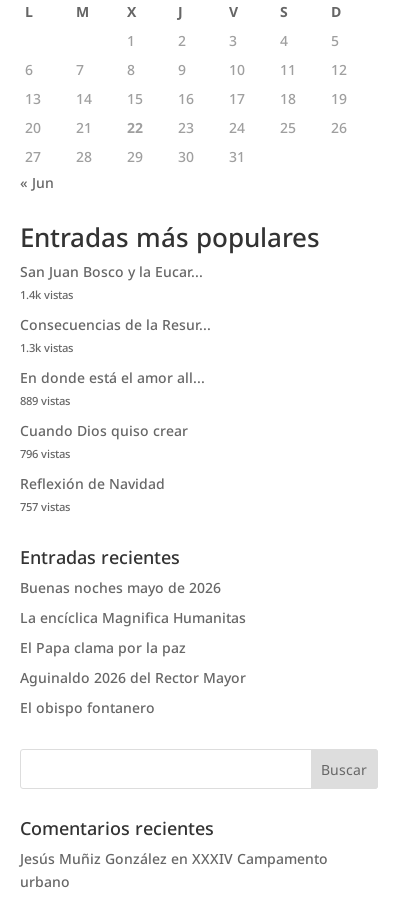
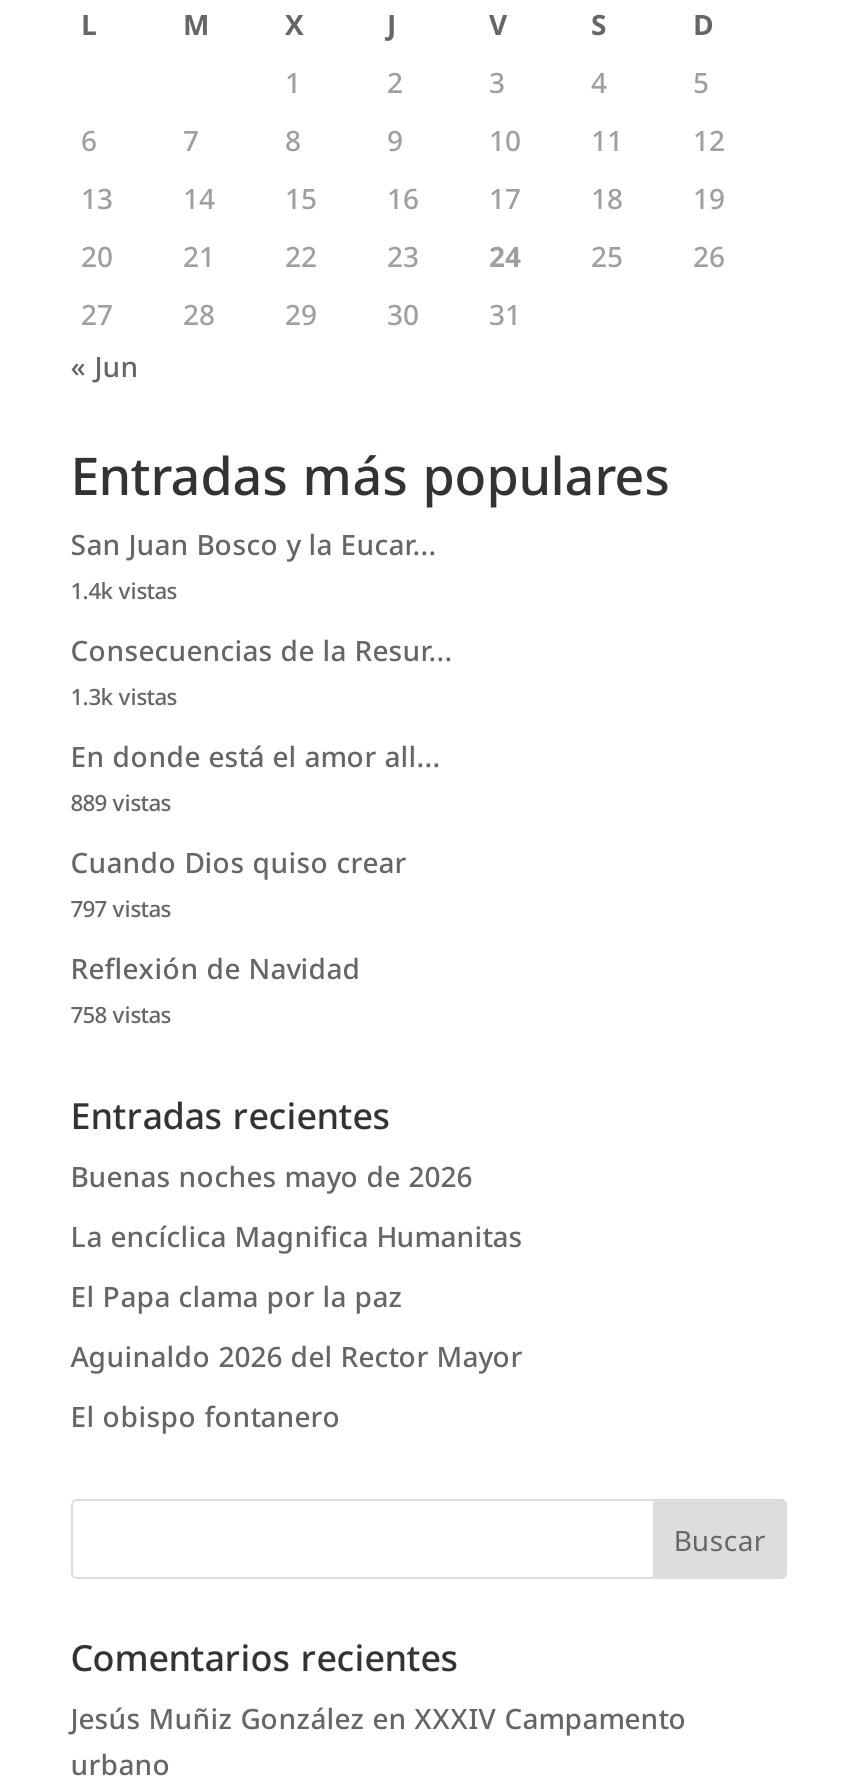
[20,446,70,461] 796 vistas -> [71,892,171,922] 797 vistas
[20,499,70,514] 757 vistas -> [71,998,171,1028] 758 vistas

